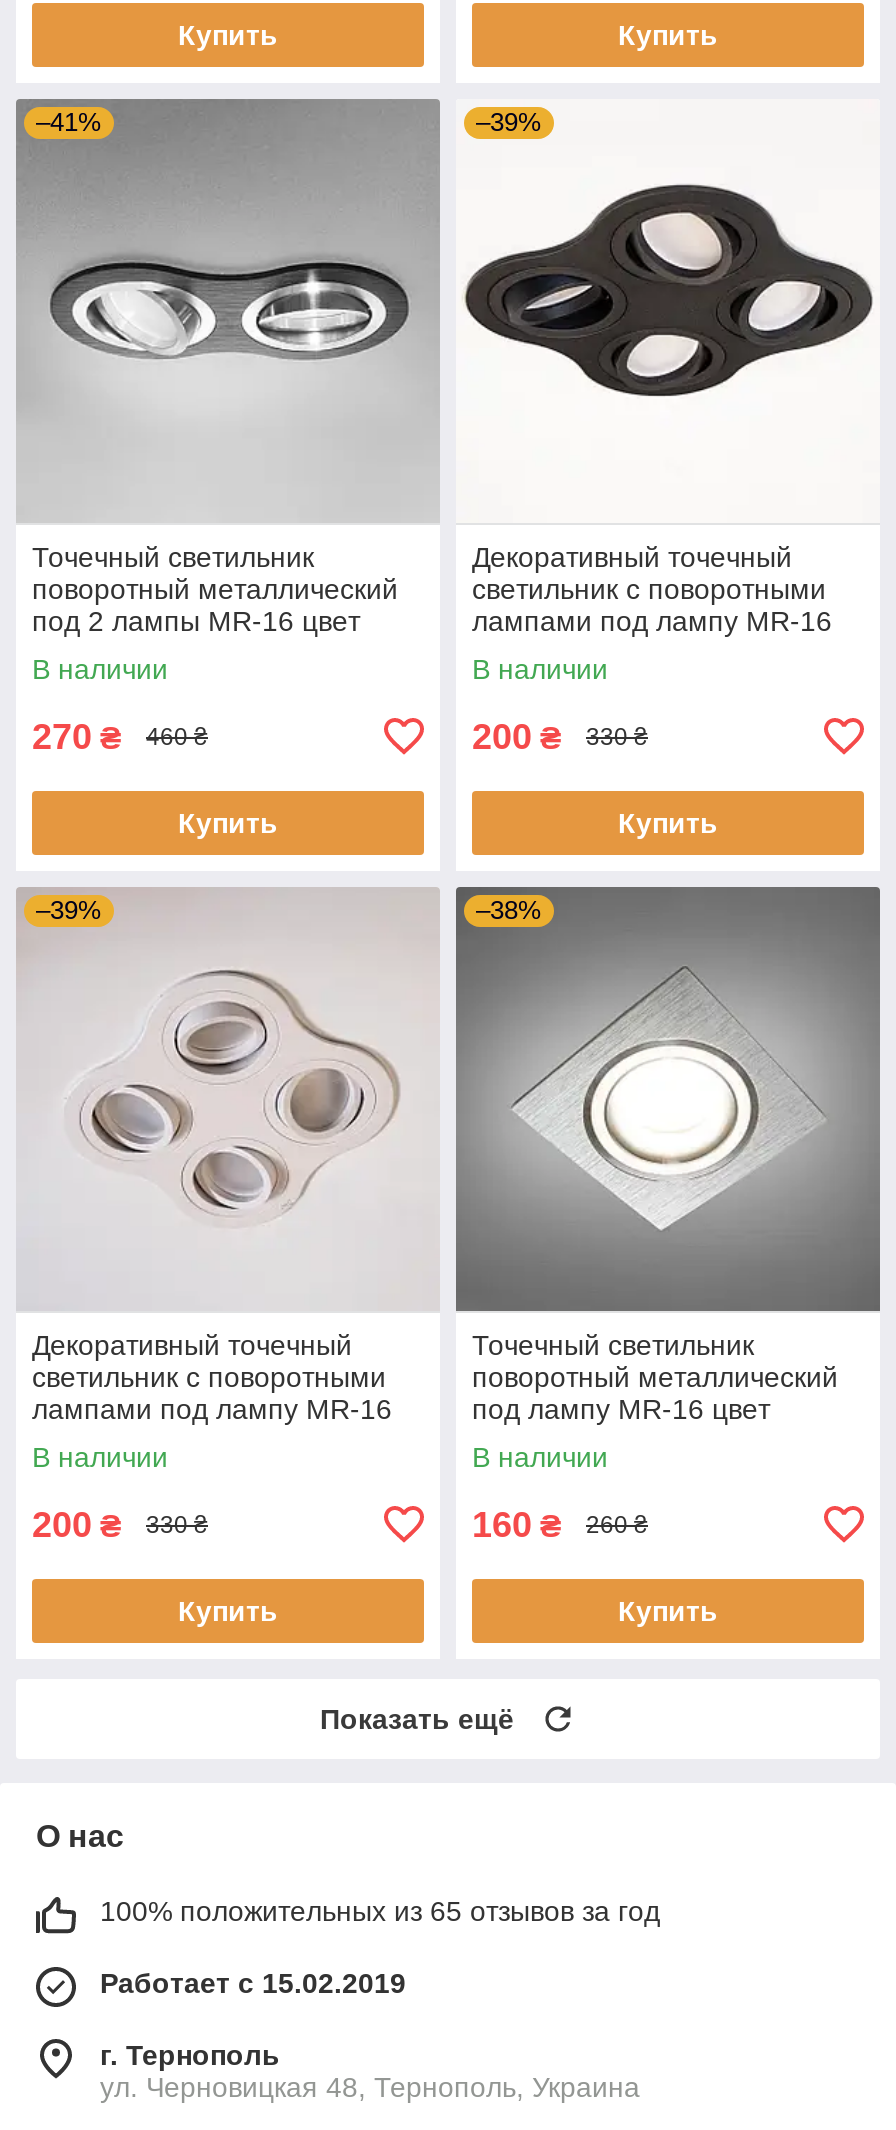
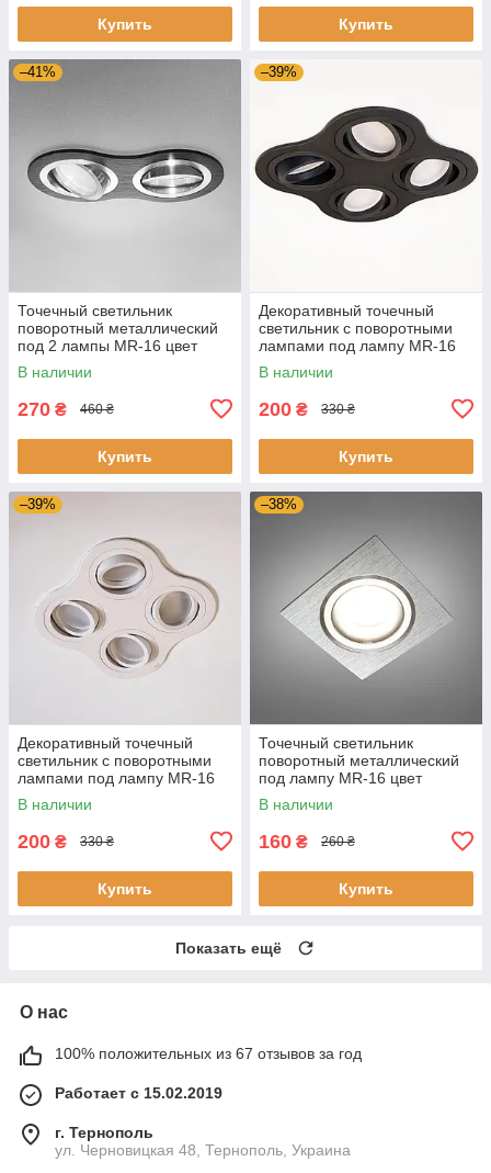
[100,1895,660,1927] 100% положительных из 65 отзывов за год -> [55,1044,362,1062] 100% положительных из 67 отзывов за год

